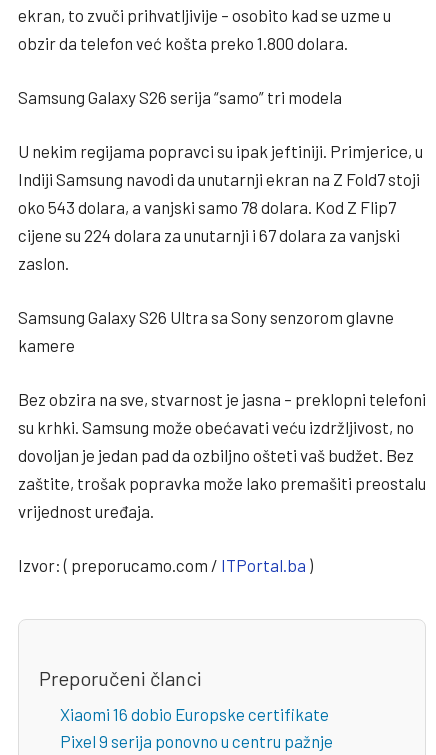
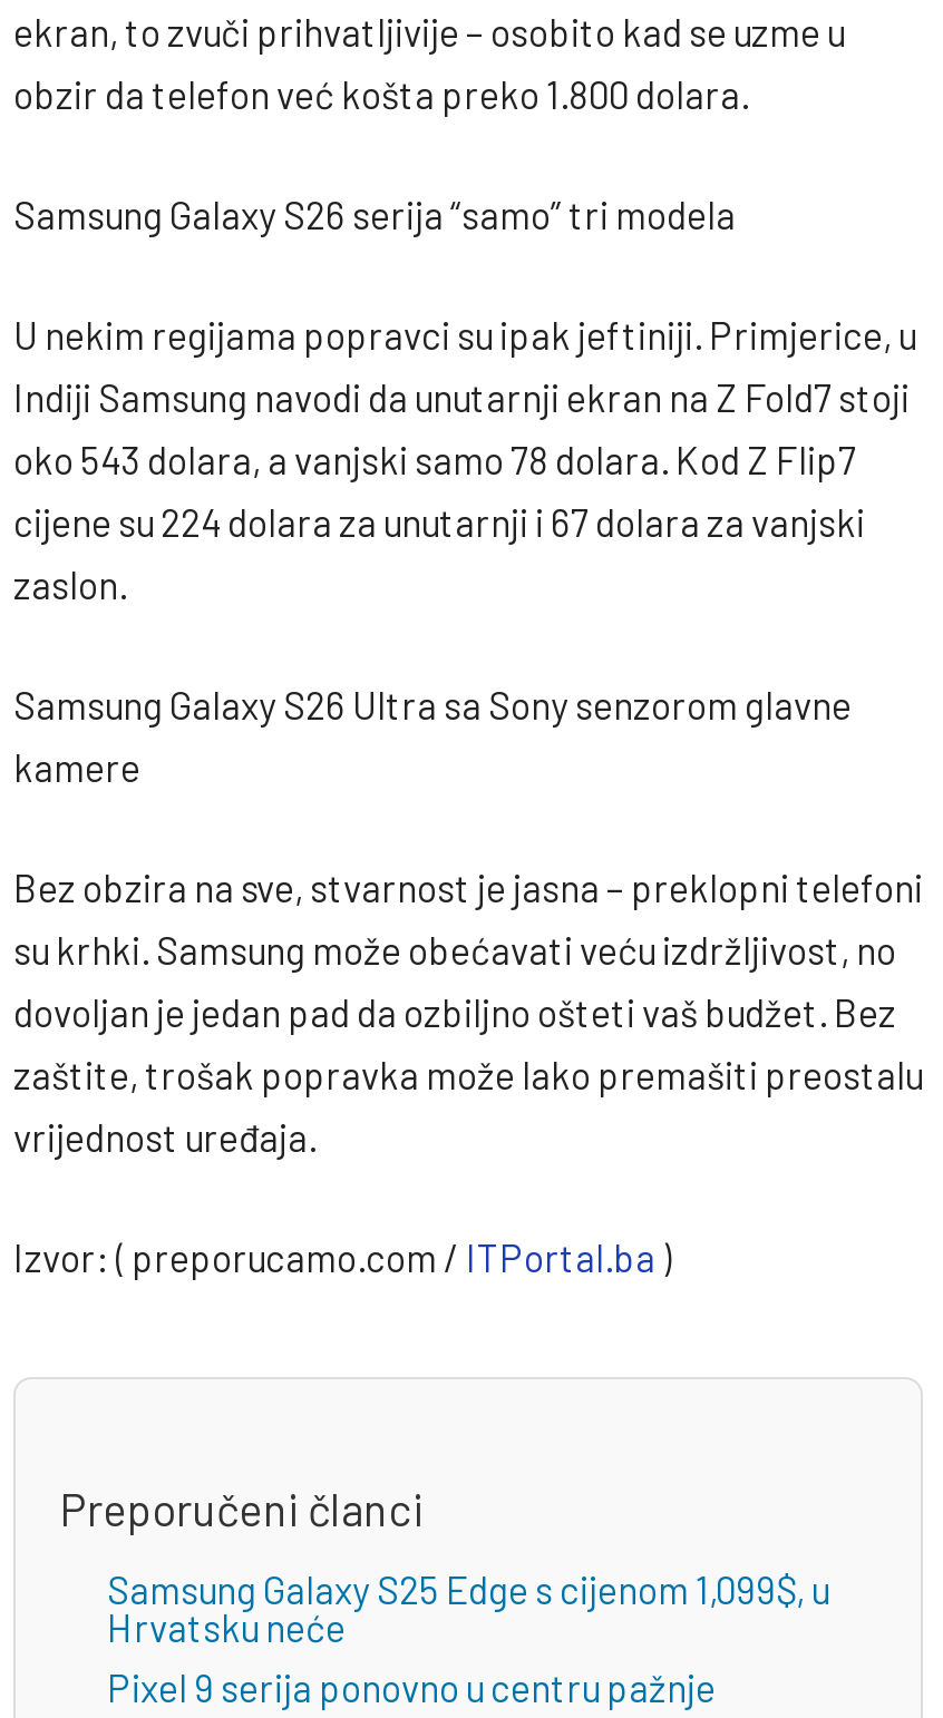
[60,704,329,724] Xiaomi 16 dobio Europske certifikate -> [107,1568,829,1650] Samsung Galaxy S25 Edge s cijenom 1,099$, u | Hrvatsku neće

